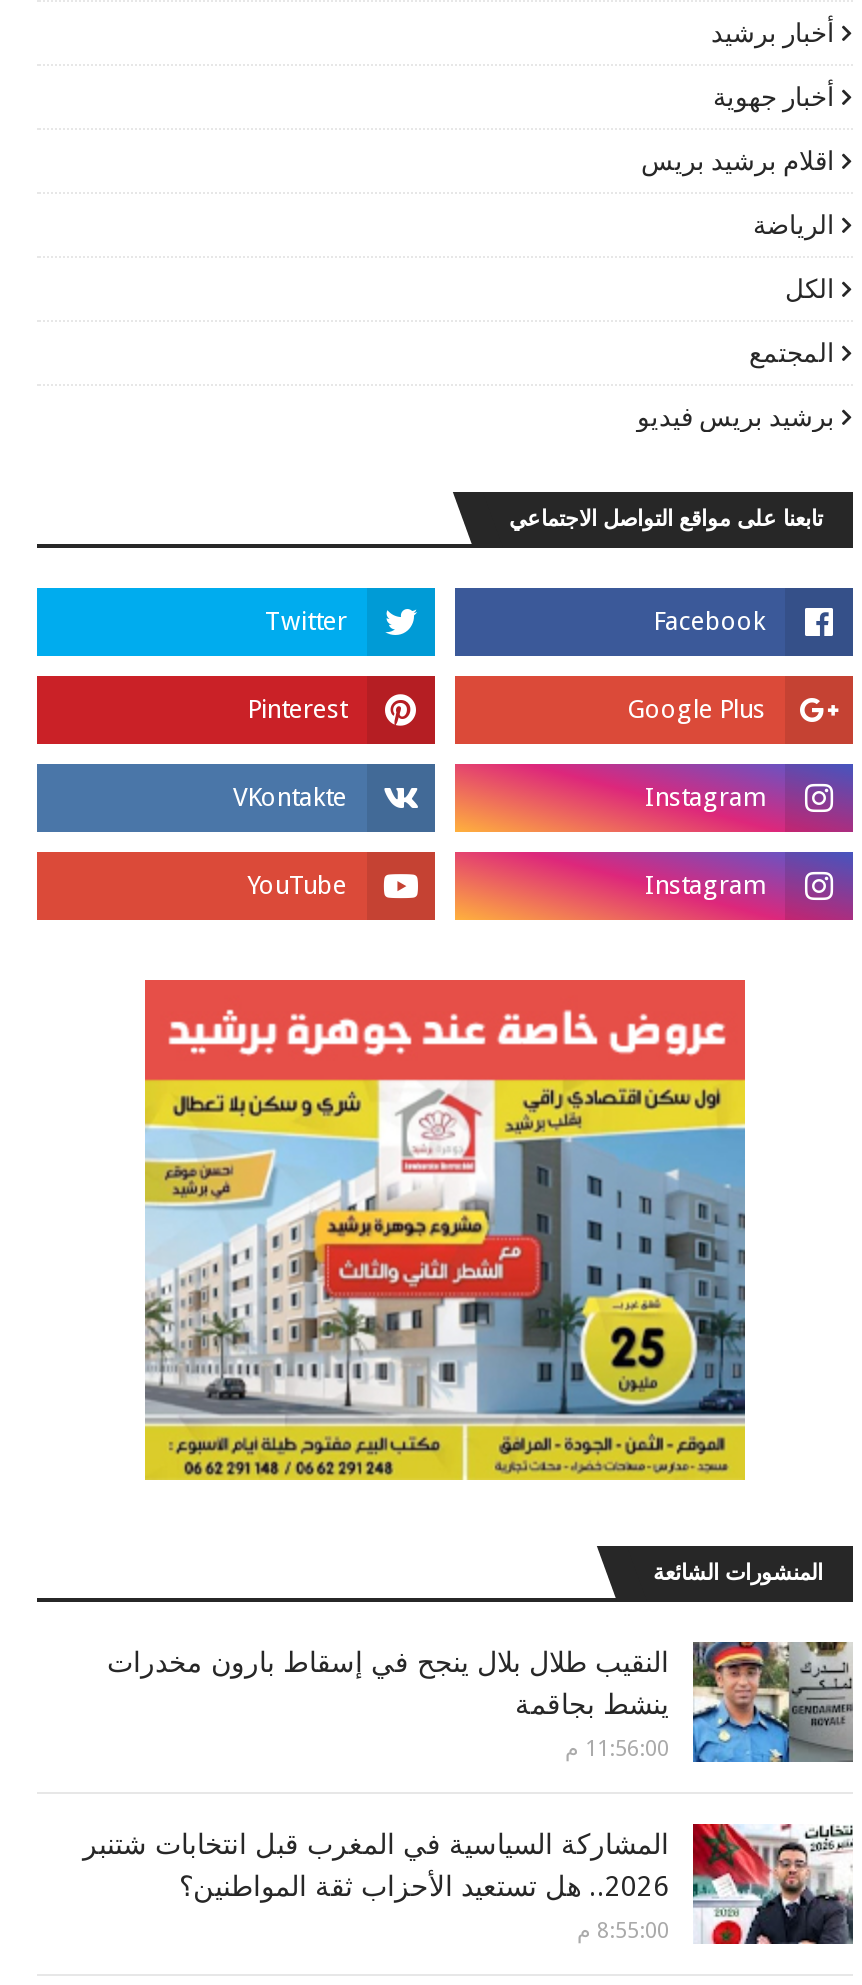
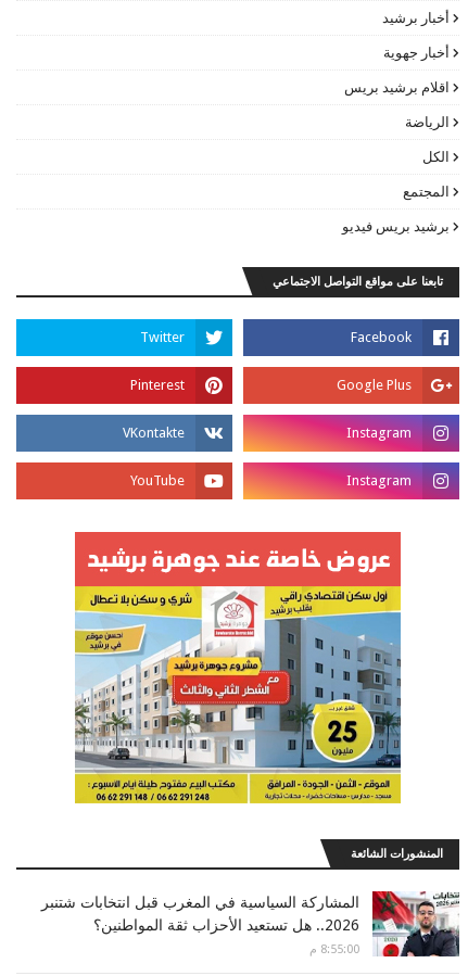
[107,1640,853,1764] [image] | النقيب طلال بلال ينجح في إسقاط بارون مخدرات | ينشط بجاقمة | 11:56:00 م -> none

